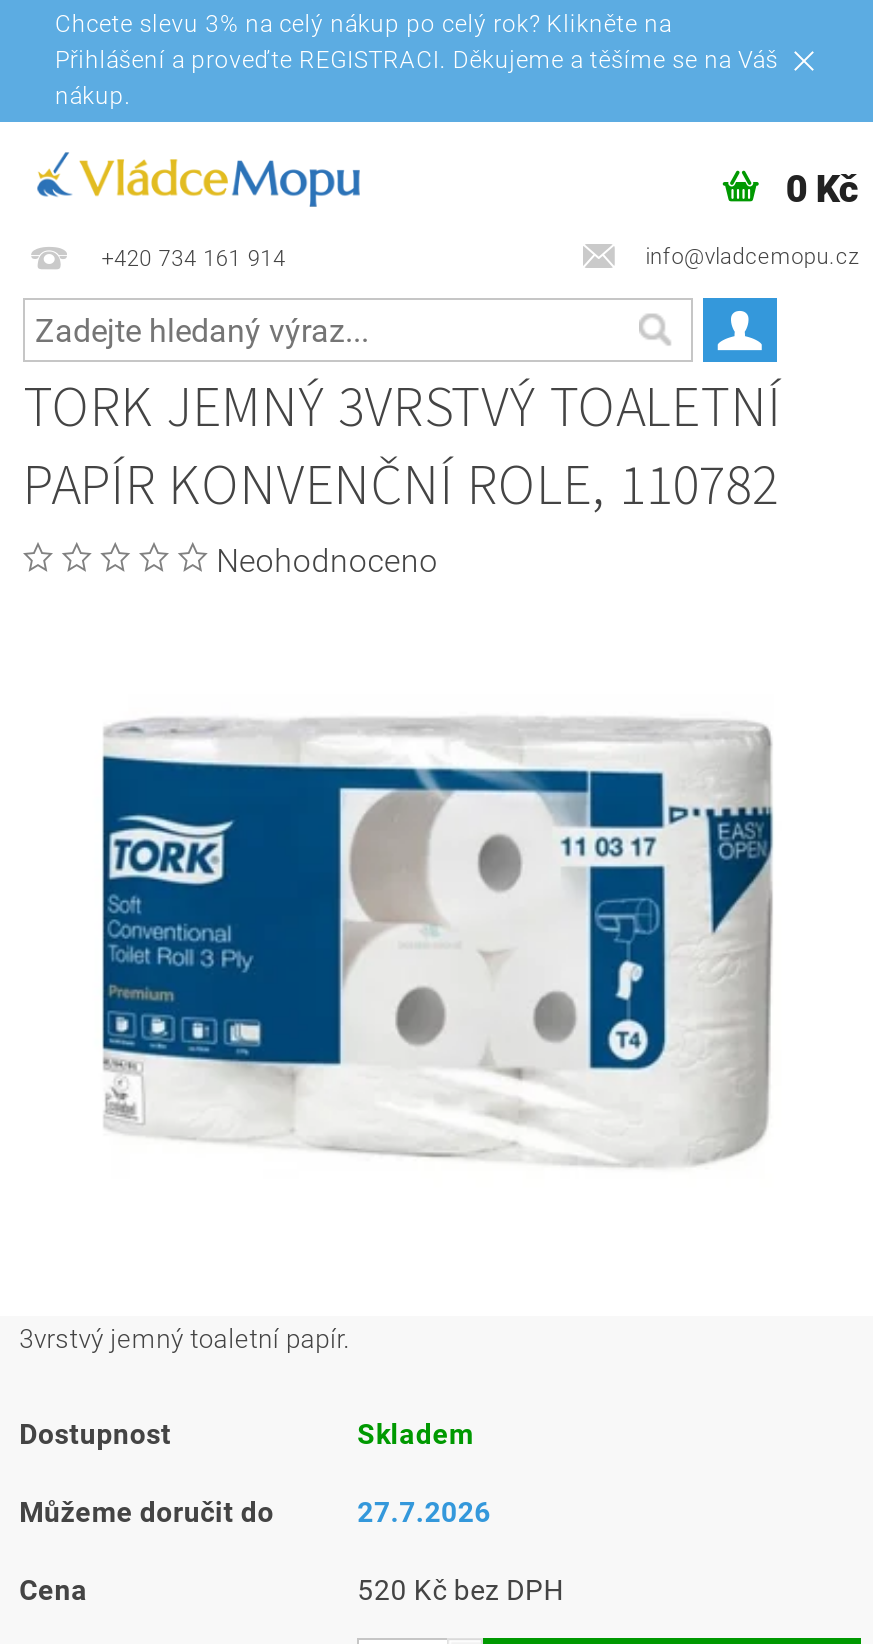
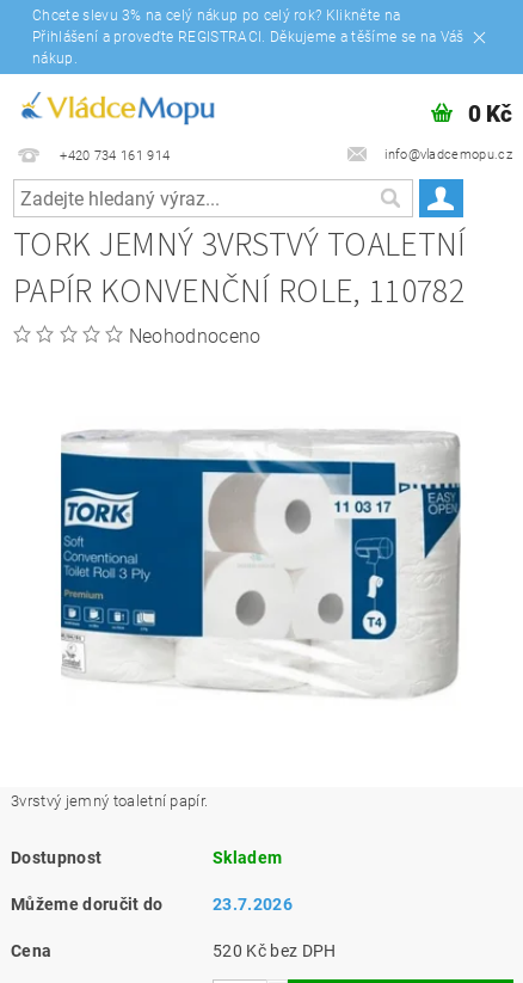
[357,1496,491,1528] 27.7.2026 -> [213,895,293,914] 23.7.2026

